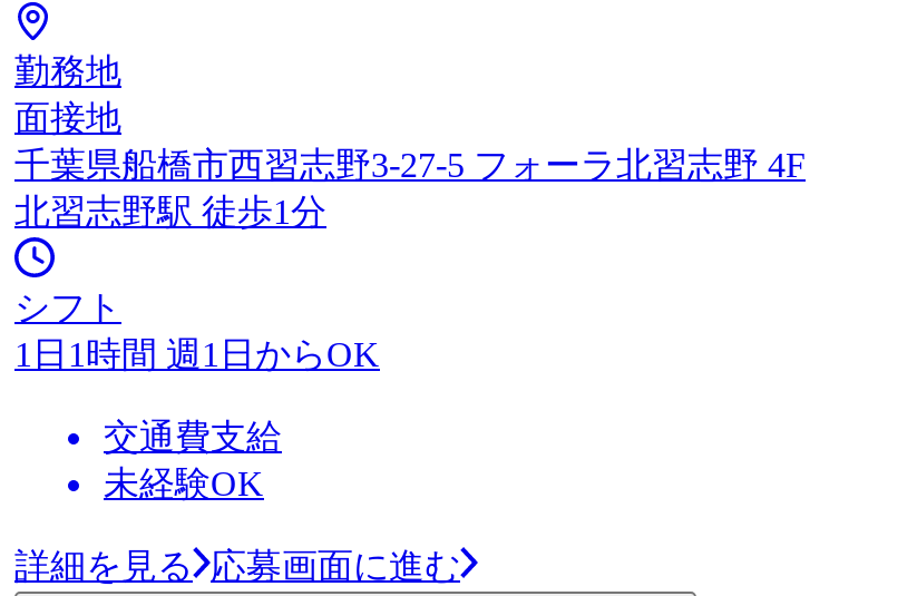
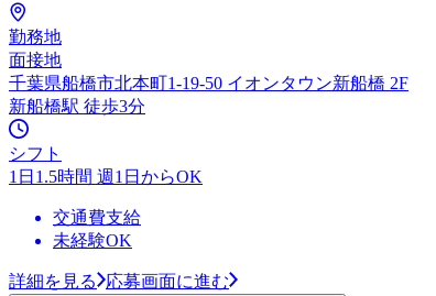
[14,146,806,230] 千葉県船橋市西習志野3-27-5 フォーラ北習志野 4F | 北習志野駅 徒歩1分 -> [9,74,408,115] 千葉県船橋市北本町1-19-50 イオンタウン新船橋 2F | 新船橋駅 徒歩3分
[14,335,380,373] 1日1時間 週1日からOK -> [9,167,203,186] 1日1.5時間 週1日からOK

